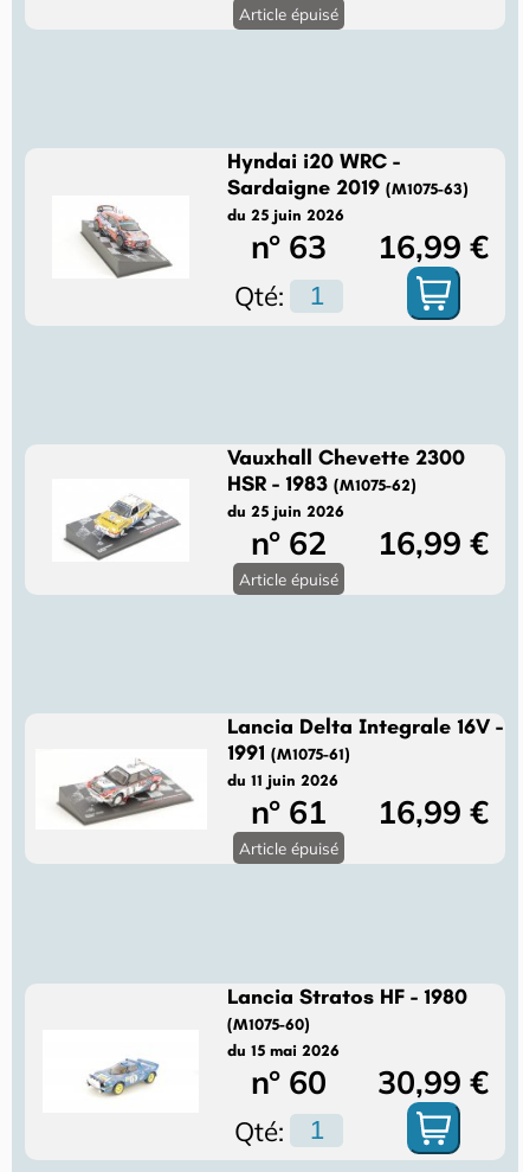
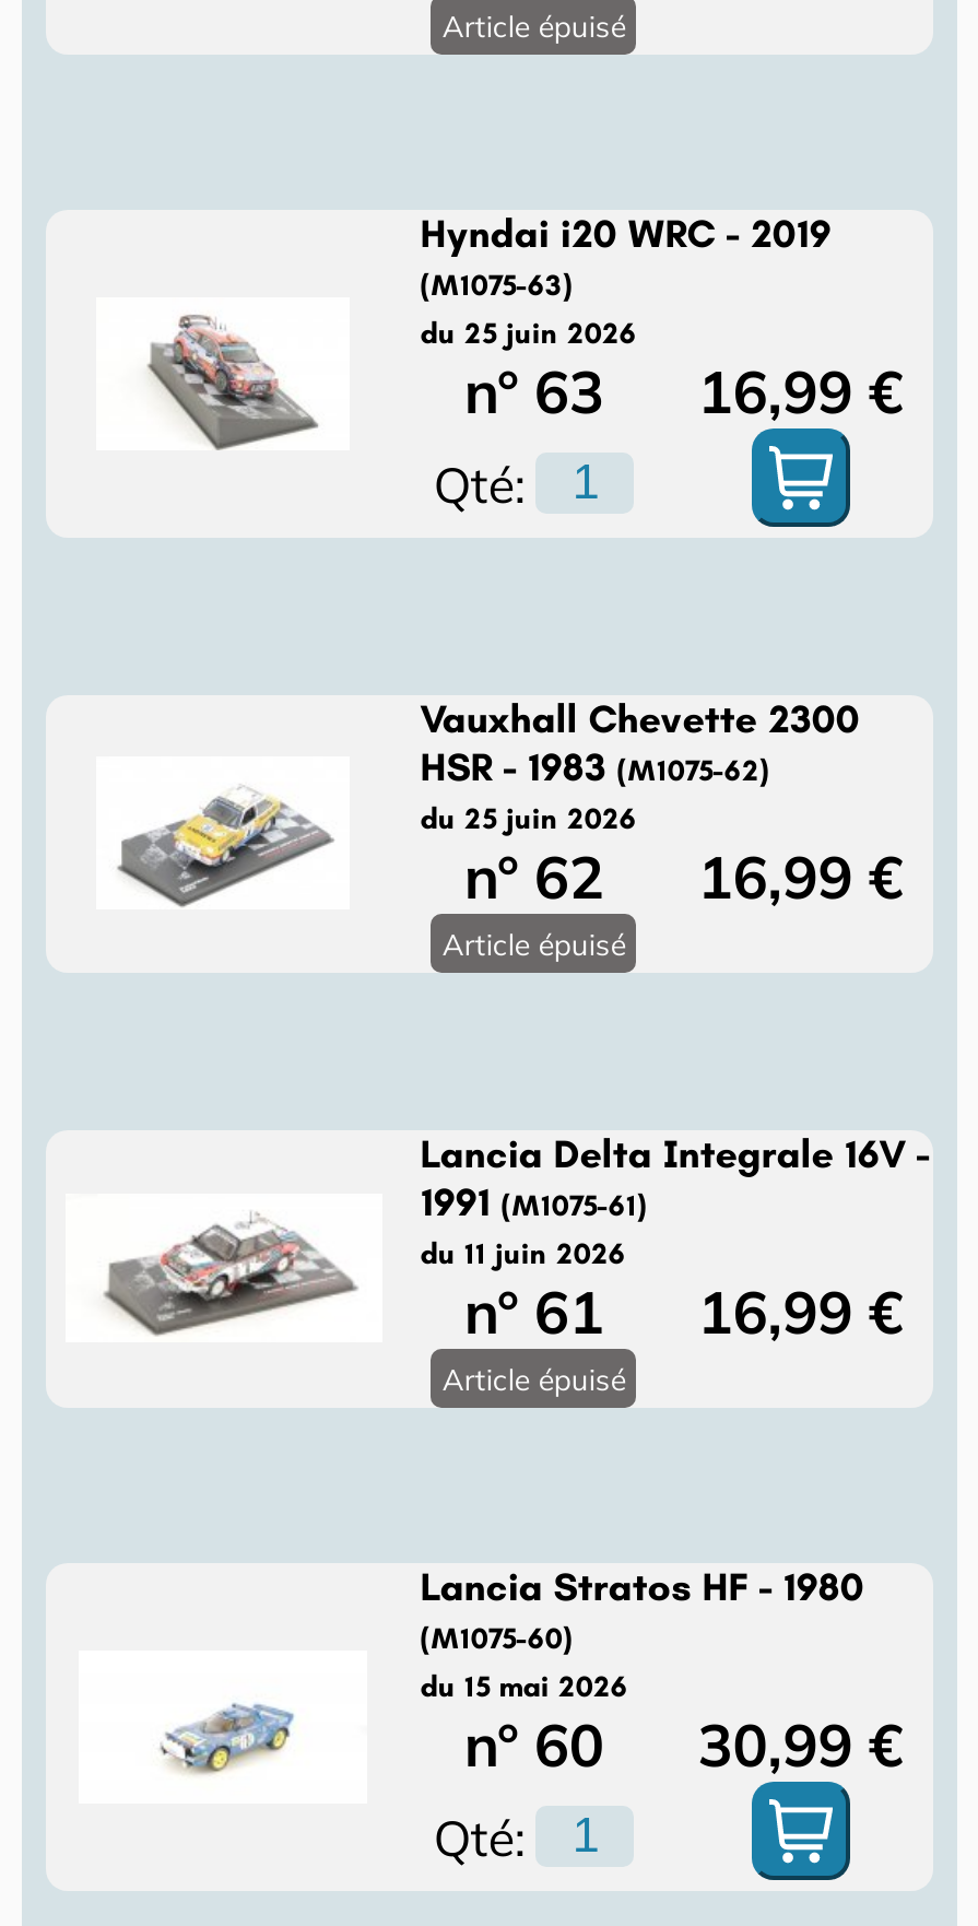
[228,148,469,200] Hyndai i20 WRC - | Sardaigne 2019 (M1075-63) -> [420,211,831,303] Hyndai i20 WRC - 2019 | (M1075-63)

